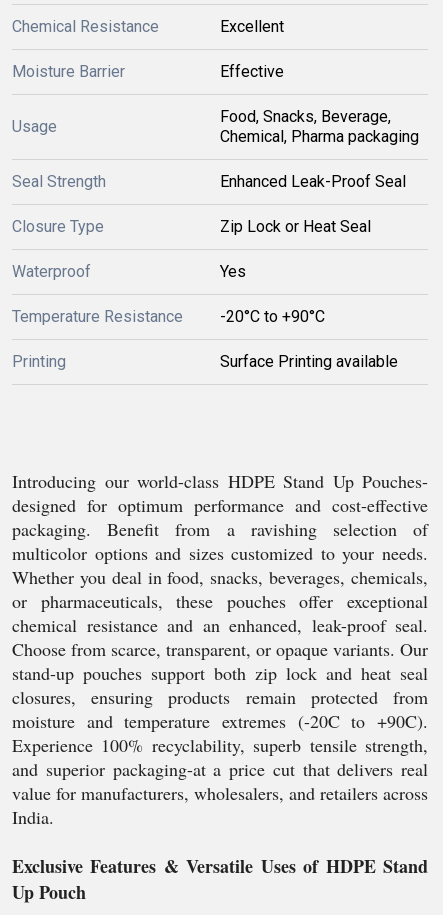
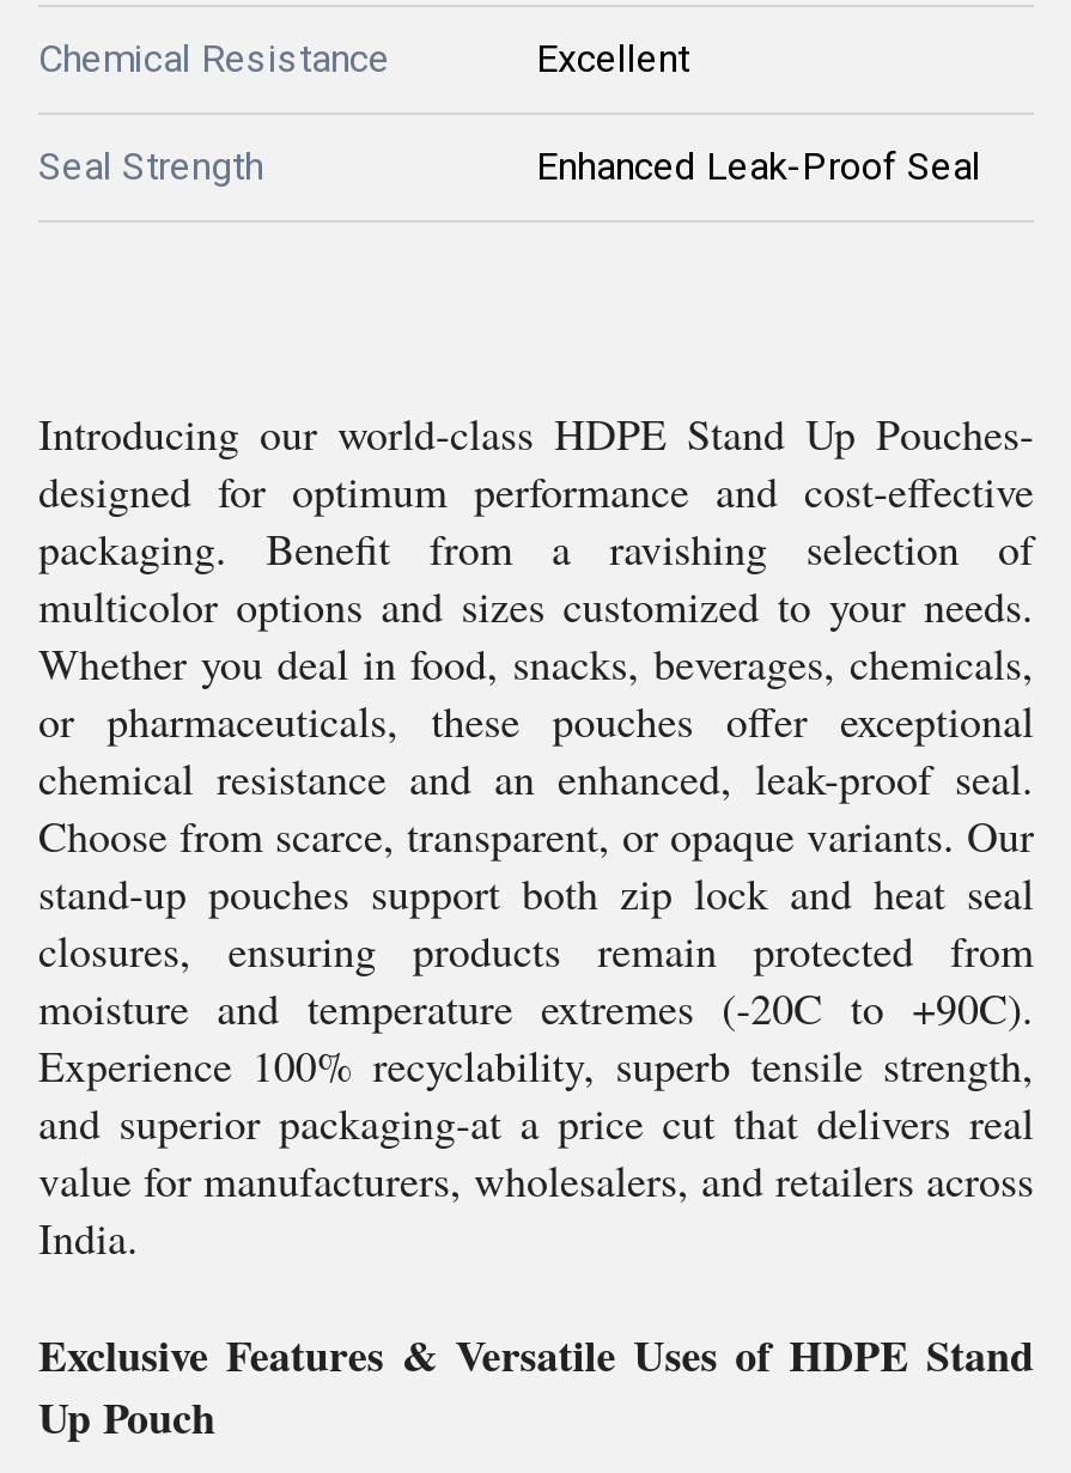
[12,62,284,136] Moisture Barrier | Effective | Usage -> none
[220,107,419,146] Food, Snacks, Beverage, | Chemical, Pharma packaging -> none
[12,217,398,371] Closure Type | Zip Lock or Heat Seal | Waterproof | Yes | Temperature Resistance | -20°C to +90°C | Printing | Surface Printing available -> none

